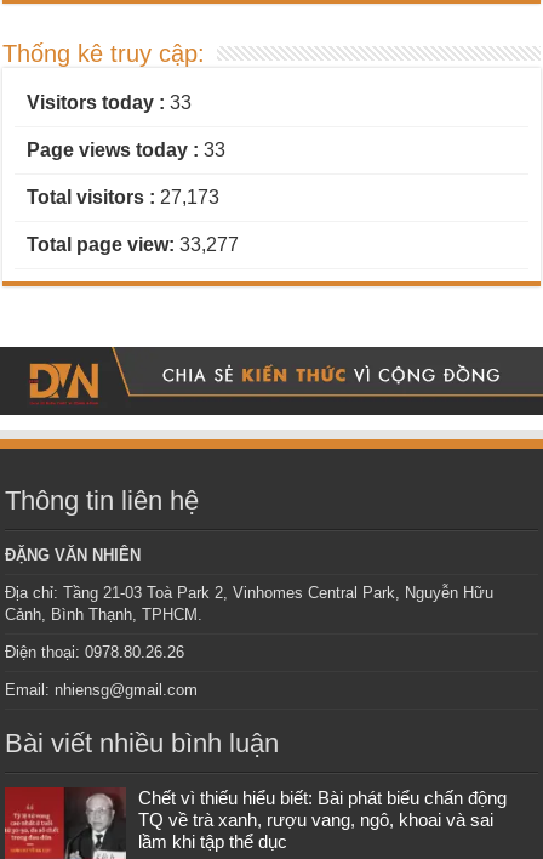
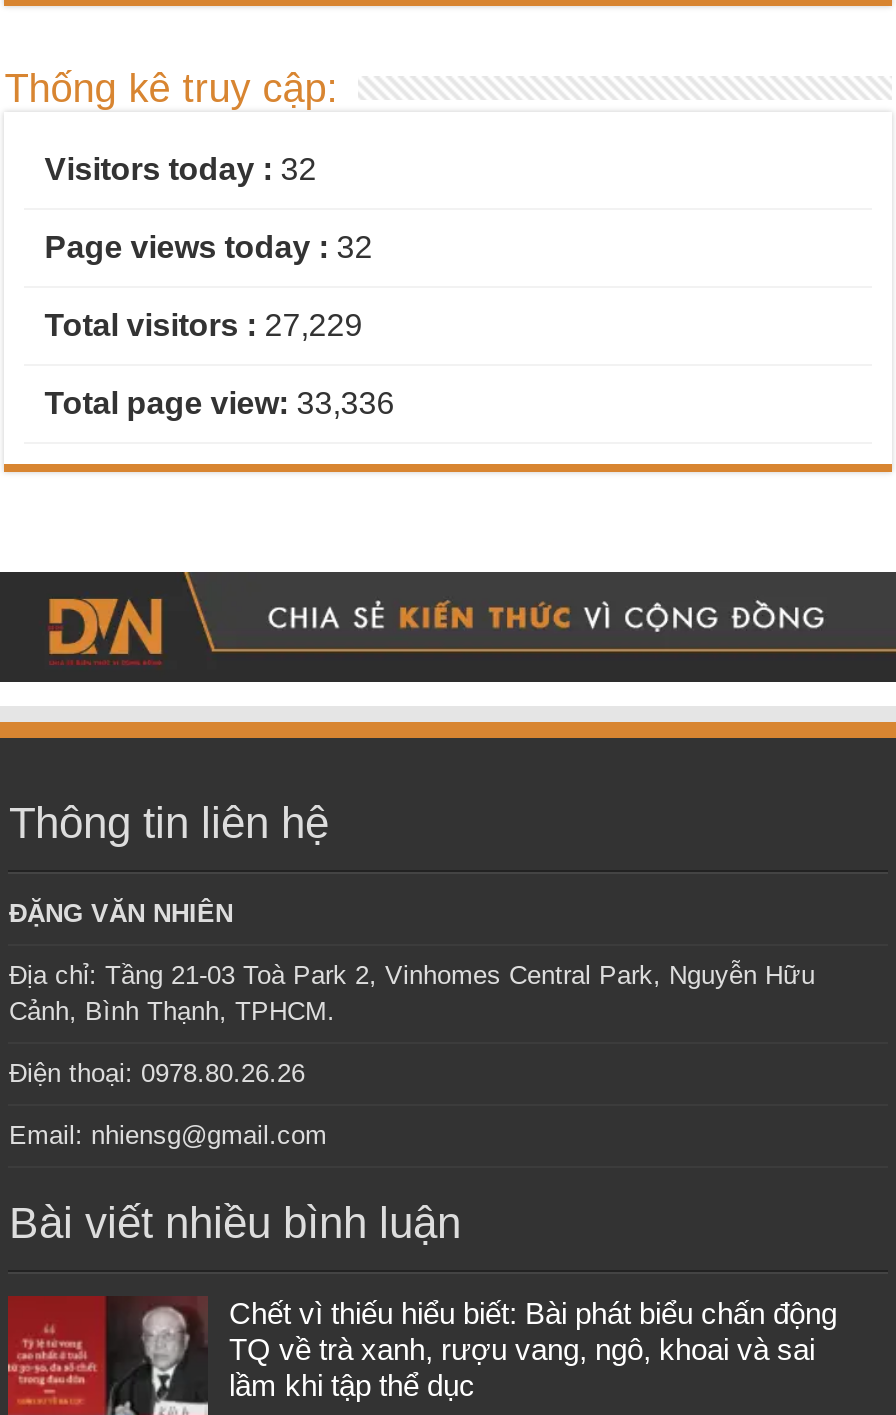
[27,93,192,113] Visitors today : 33 -> [44,152,316,186] Visitors today : 32
[27,140,226,161] Page views today : 33 -> [44,230,372,264] Page views today : 32
[27,187,220,208] Total visitors : 27,173 -> [44,308,362,342] Total visitors : 27,229
[27,235,239,255] Total page view: 33,277 -> [44,386,394,420] Total page view: 33,336

